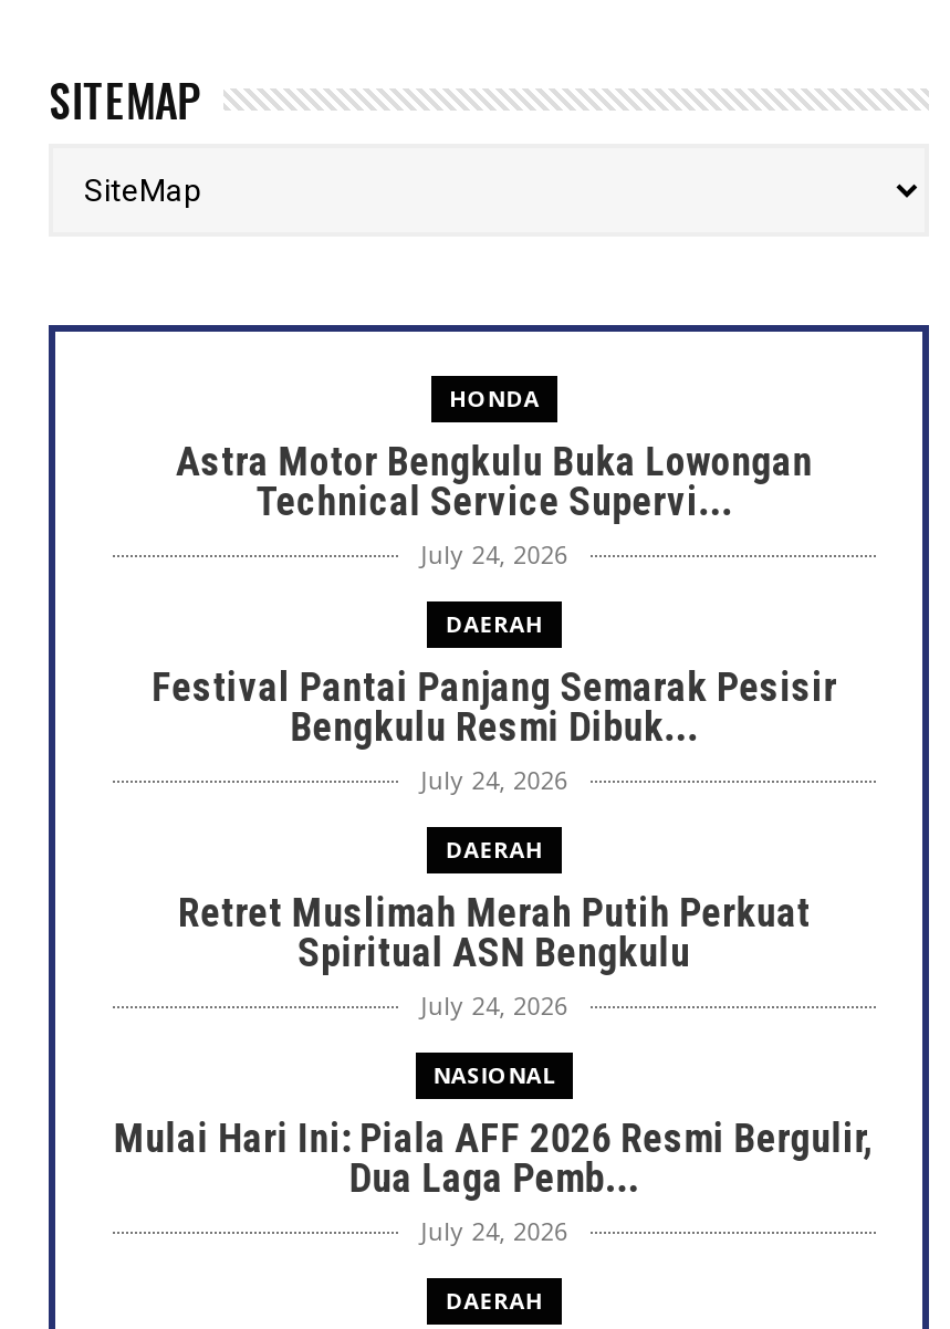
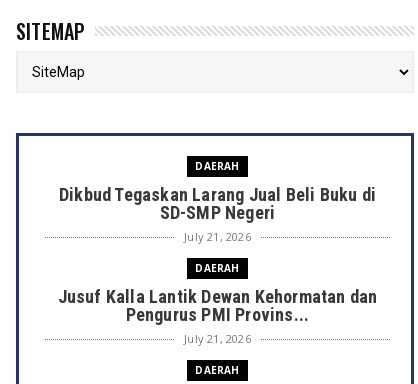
[176,382,813,570] HONDA | Astra Motor Bengkulu Buka Lowongan | Technical Service Supervi... | July 24, 2026 -> none
[152,663,837,796] Festival Pantai Panjang Semarak Pesisir | Bengkulu Resmi Dibuk... | July 24, 2026 -> [59,184,376,244] Dikbud Tegaskan Larang Jual Beli Buku di | SD-SMP Negeri | July 21, 2026
[114,889,875,1247] Retret Muslimah Merah Putih Perkuat | Spiritual ASN Bengkulu | July 24, 2026 | NASIONAL | Mulai Hari Ini: Piala AFF 2026 Resmi Bergulir, | Dua Laga Pemb... | July 24, 2026 -> [58,286,377,346] Jusuf Kalla Lantik Dewan Kehormatan dan | Pengurus PMI Provins... | July 21, 2026

